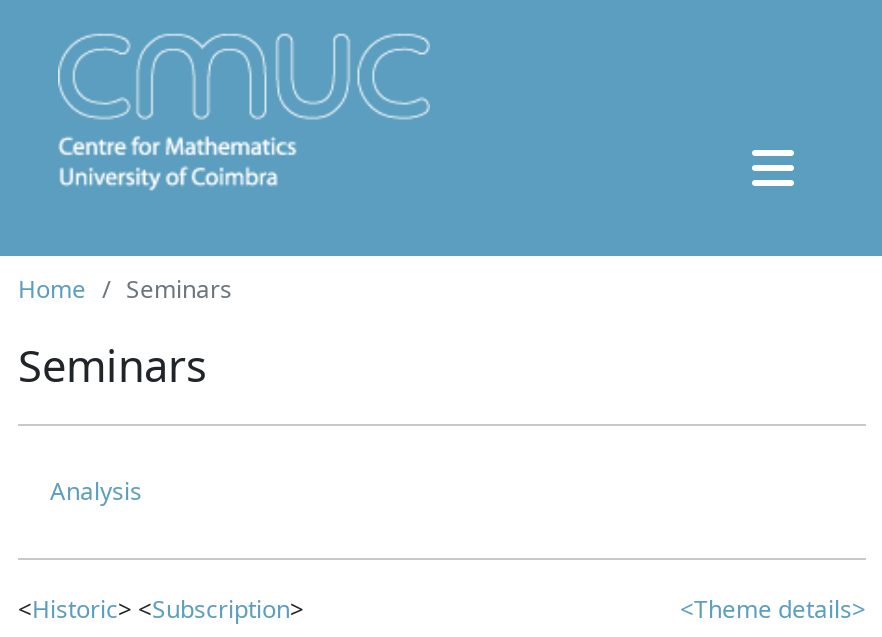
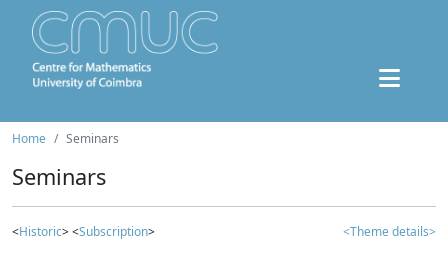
[50,474,142,508] Analysis -> none

